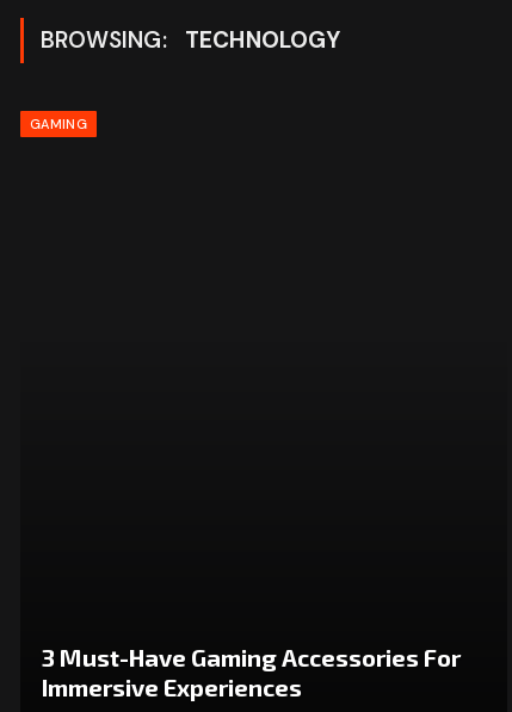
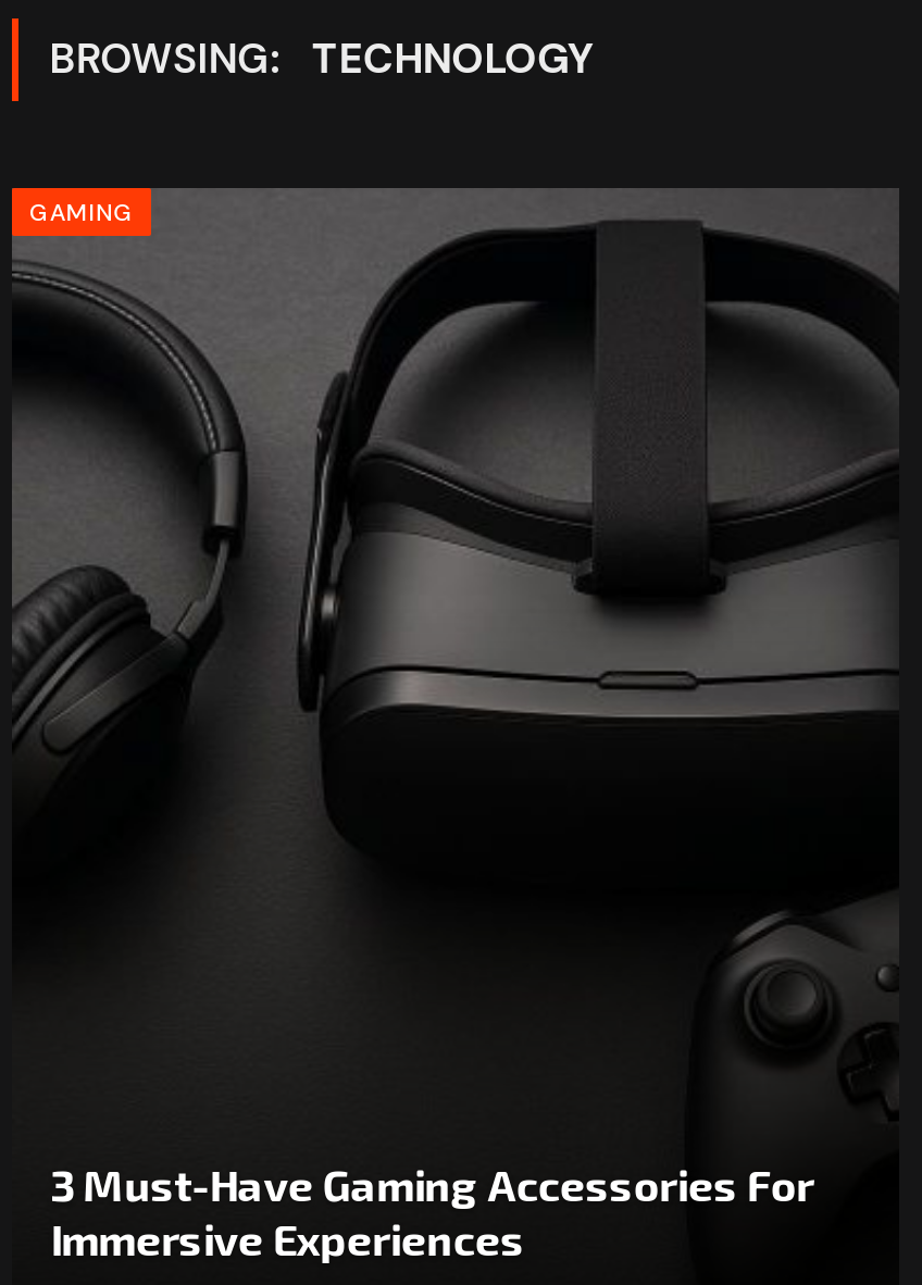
none -> [12,188,899,1016] [image]

